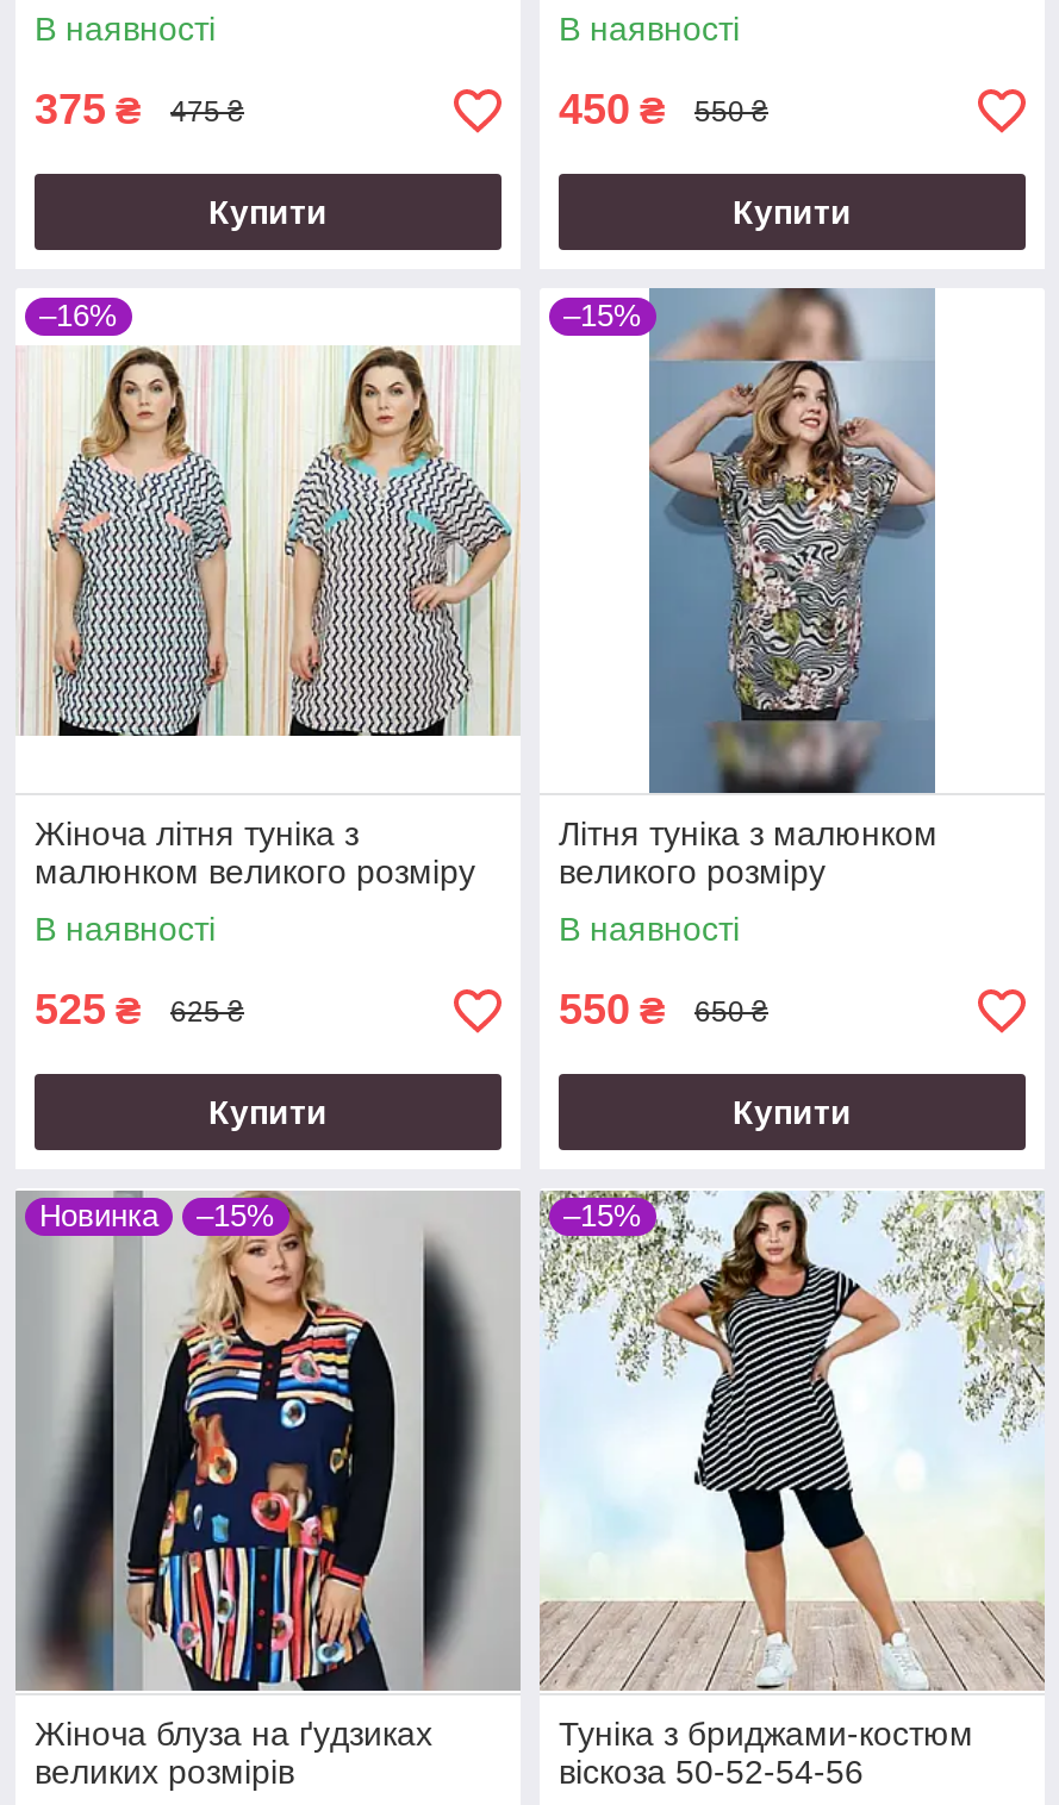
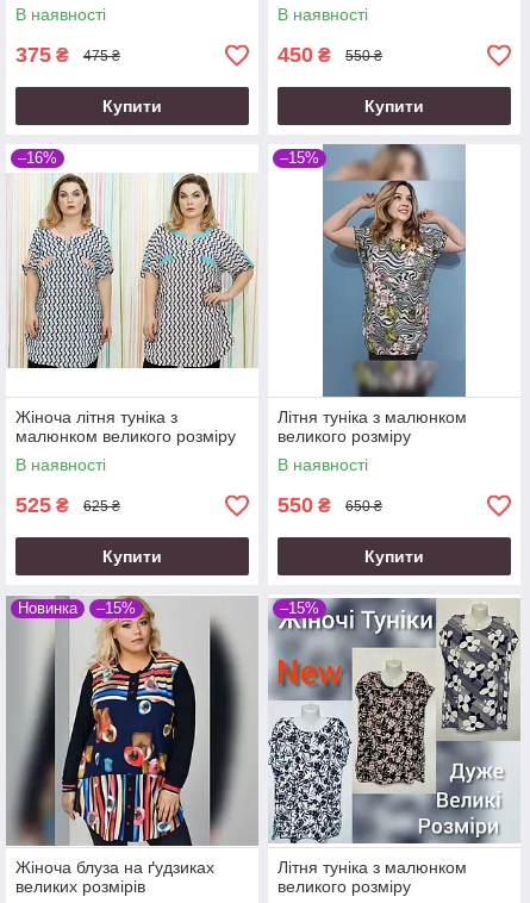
[540,1188,1045,1791] [image] | Туніка з бриджами-костюм | віскоза 50-52-54-56 -> [268,596,520,896] [image] | Літня туніка з малюнком | великого розміру

